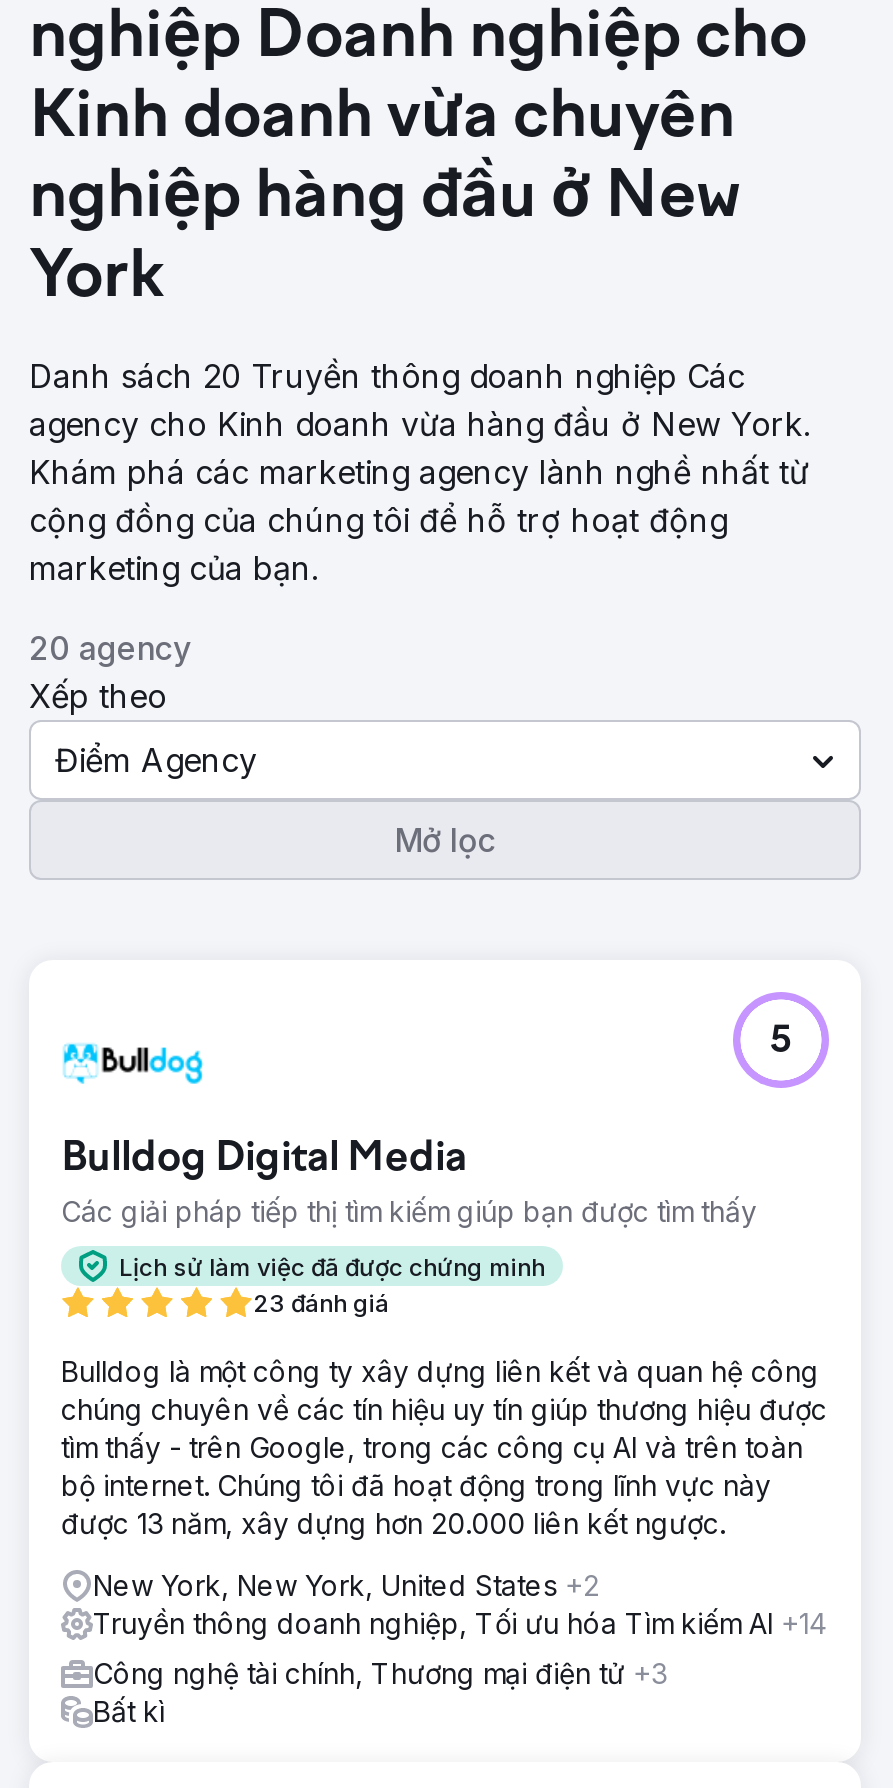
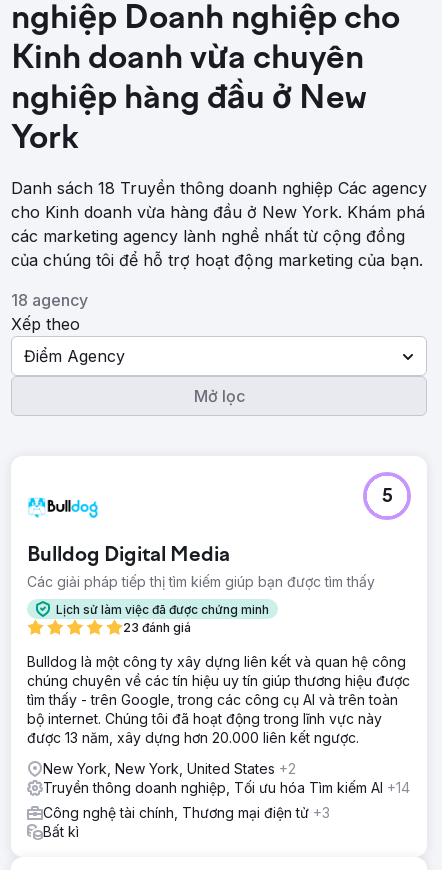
[29,356,819,588] Danh sách 20 Truyền thông doanh nghiệp Các | agency cho Kinh doanh vừa hàng đầu ở New York. | Khám phá các marketing agency lành nghề nhất từ | cộng đồng của chúng tôi để hỗ trợ hoạt động | marketing của bạn. -> [11,178,427,270] Danh sách 18 Truyền thông doanh nghiệp Các agency | cho Kinh doanh vừa hàng đầu ở New York. Khám phá | các marketing agency lành nghề nhất từ cộng đồng | của chúng tôi để hỗ trợ hoạt động marketing của bạn.
[29,628,191,668] 20 agency -> [11,290,88,310] 18 agency

